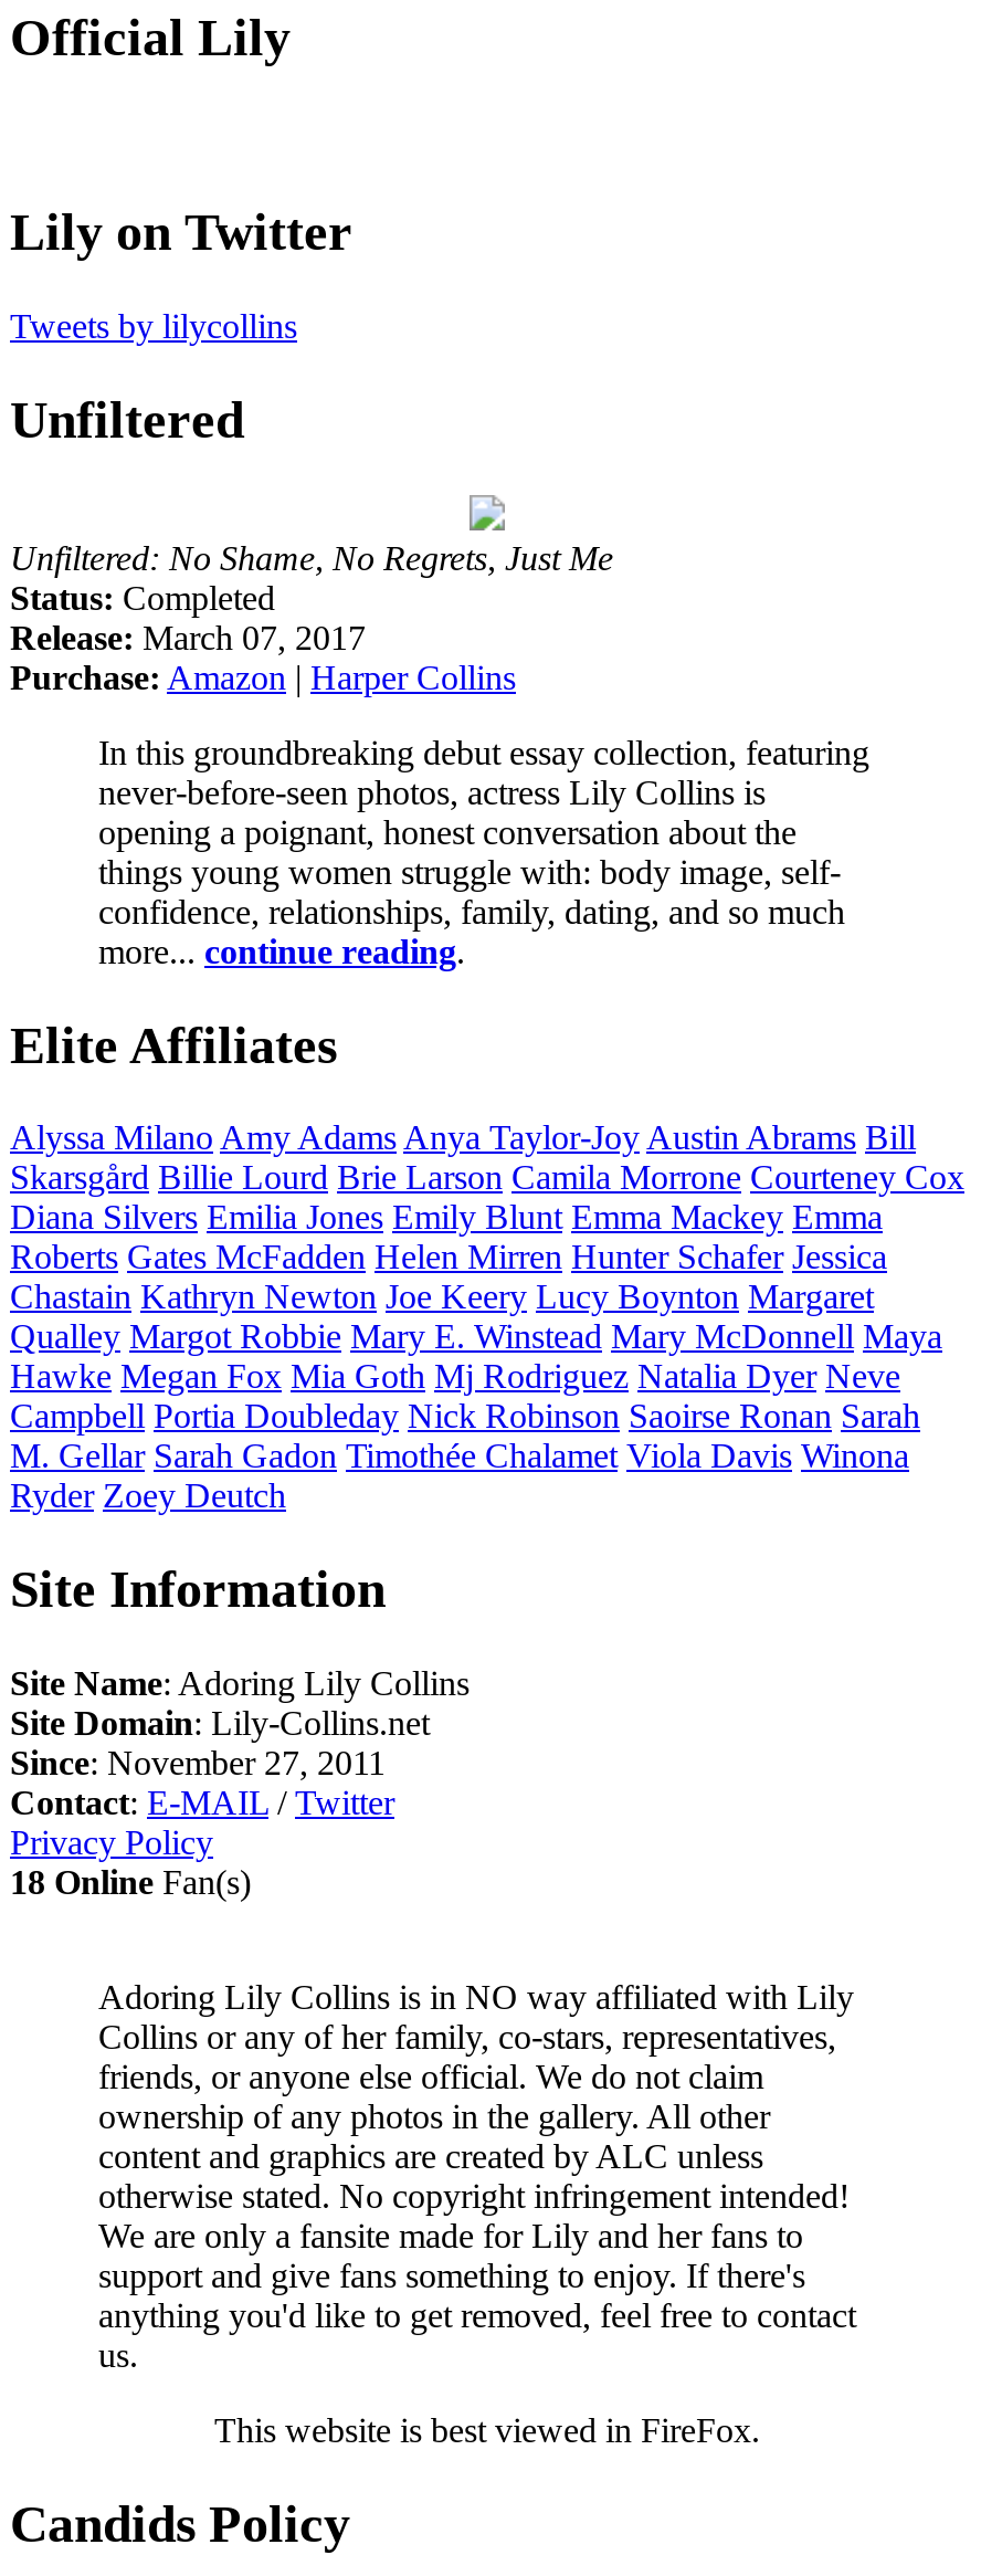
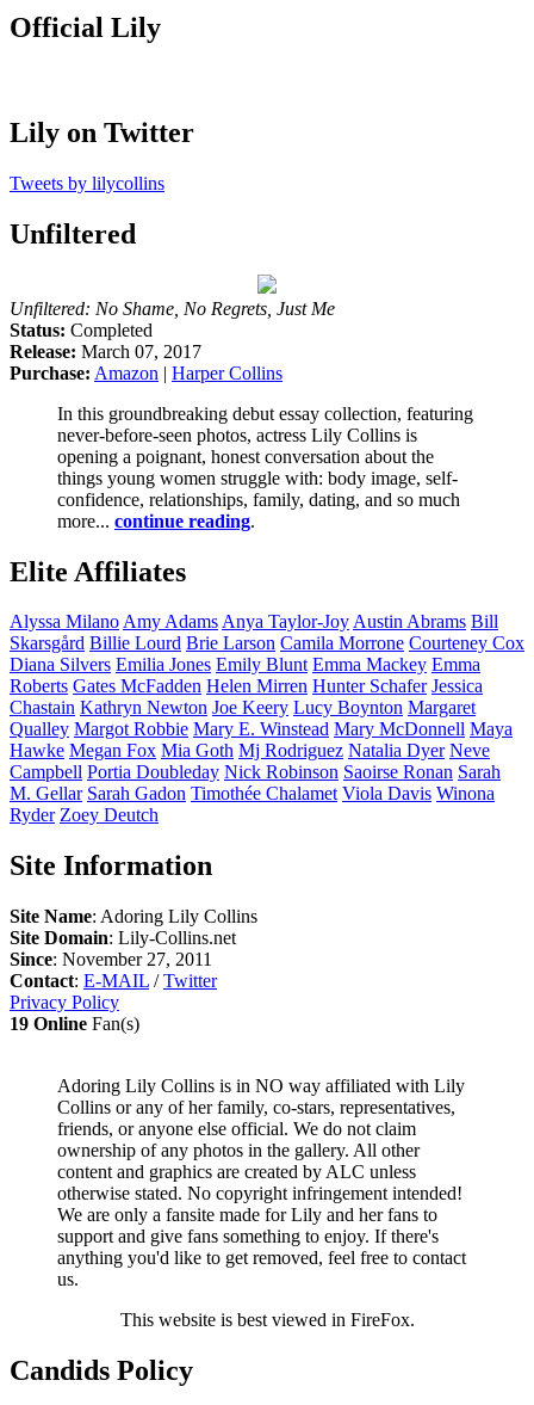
[10,1864,251,1901] 18 Online Fan(s) -> [10,1014,139,1034] 19 Online Fan(s)

